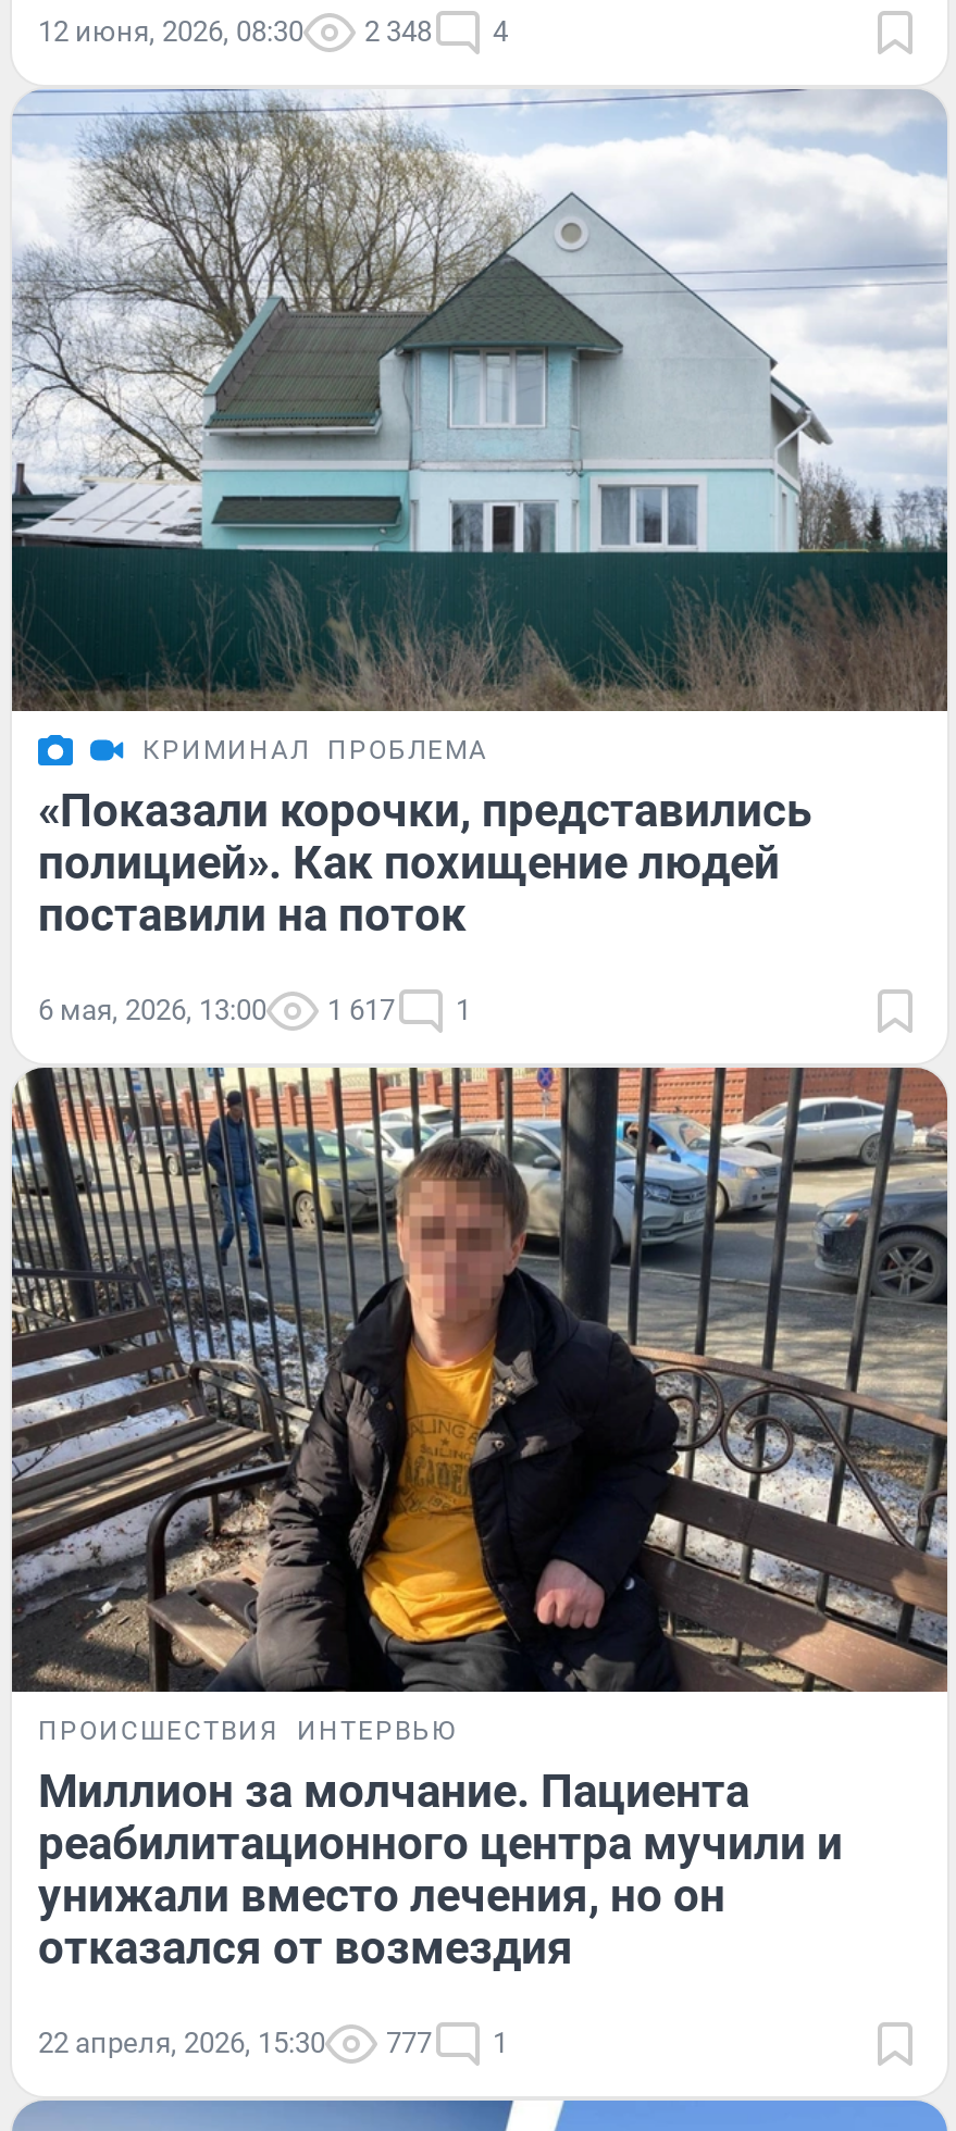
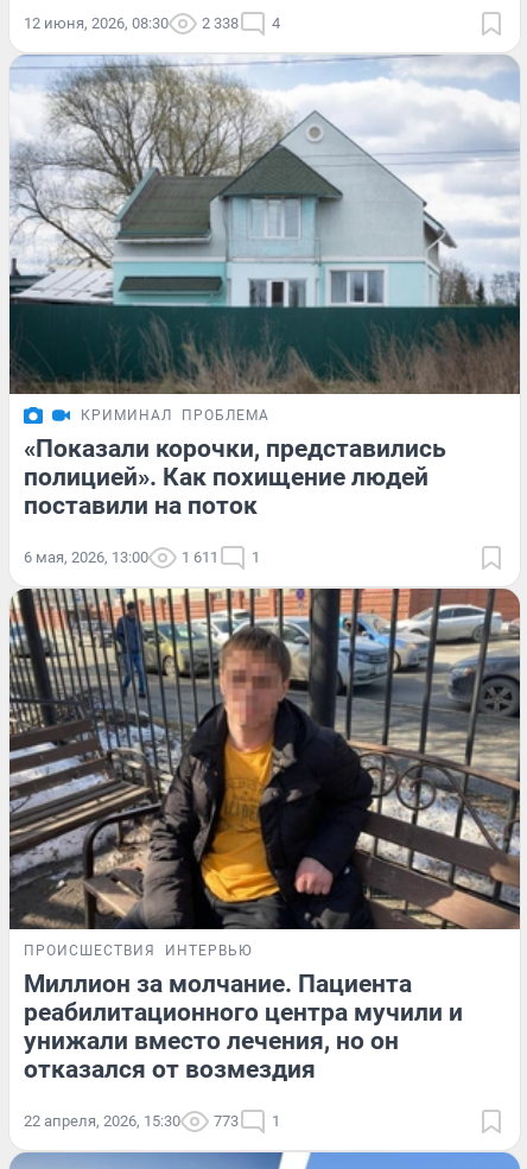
[38,15,508,47] 12 июня, 2026, 08:30 2 348 4 -> [24,14,280,32] 12 июня, 2026, 08:30 2 338 4
[38,994,471,1027] 6 мая, 2026, 13:00 1 617 1 -> [24,549,260,566] 6 мая, 2026, 13:00 1 611 1
[38,2027,508,2059] 22 апреля, 2026, 15:30 777 1 -> [24,1112,280,1130] 22 апреля, 2026, 15:30 773 1

